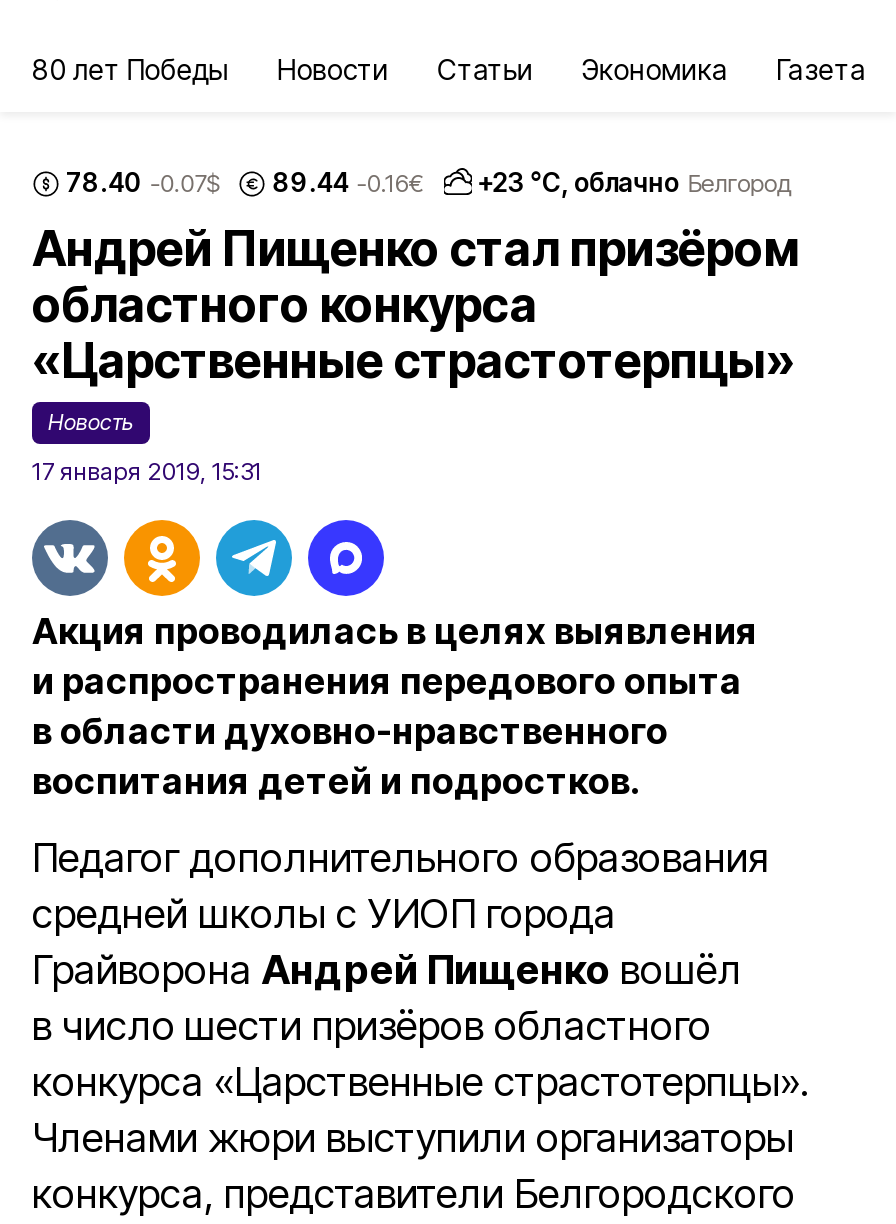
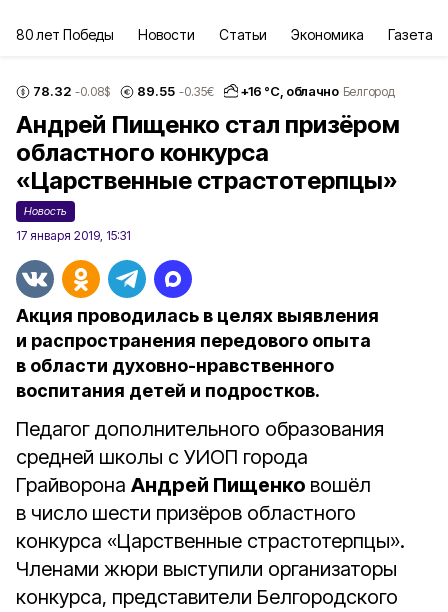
[66,165,219,197] 78.40 -0.07$ -> [33,82,110,98] 78.32 -0.08$
[273,165,423,197] 89.44 -0.16€ -> [137,82,214,98] 89.55 -0.35€
[477,166,791,198] +23 °С, облачно Белгород -> [241,83,394,99] +16 °С, облачно Белгород

